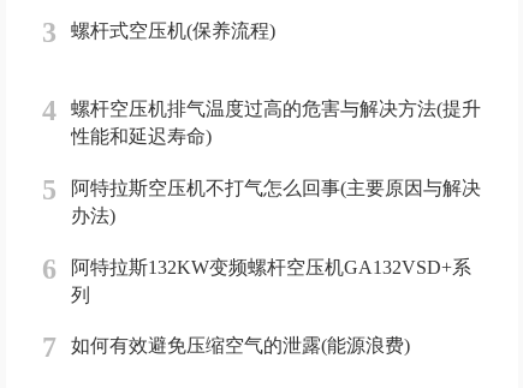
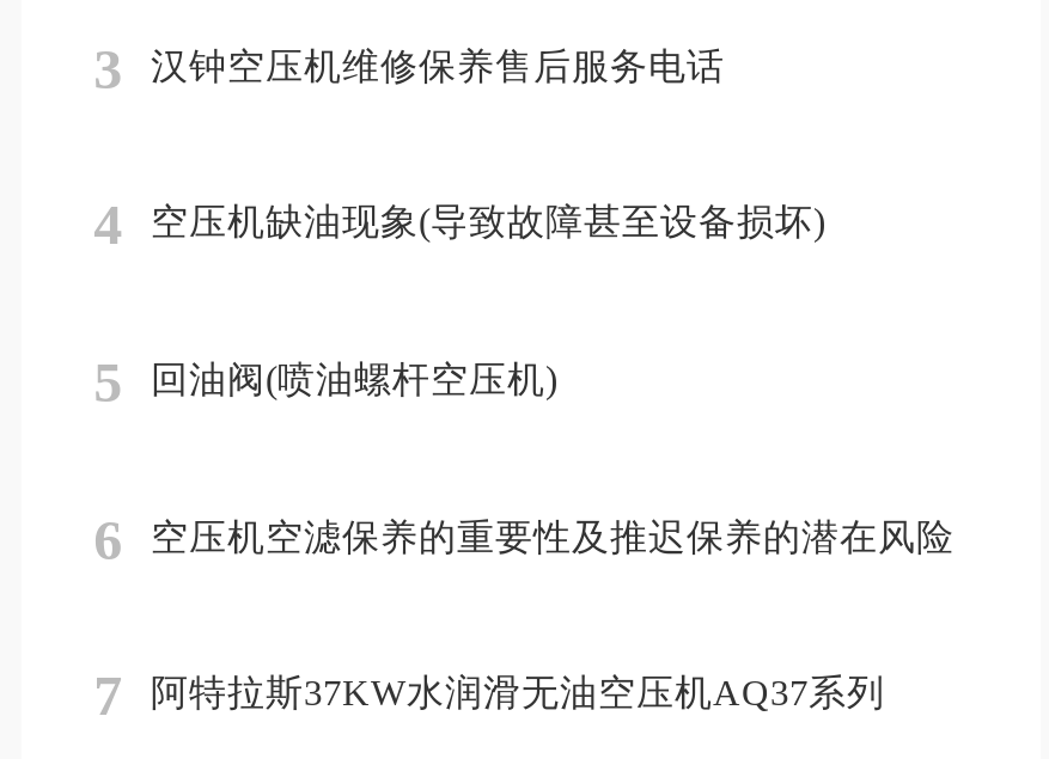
[71,20,275,40] 螺杆式空压机(保养流程) -> [151,44,725,85] 汉钟空压机维修保养售后服务电话
[71,99,481,147] 螺杆空压机排气温度过高的危害与解决方法(提升 | 性能和延迟寿命) -> [151,201,825,242] 空压机缺油现象(导致故障甚至设备损坏)
[71,178,481,226] 阿特拉斯空压机不打气怎么回事(主要原因与解决 | 办法) -> [151,358,557,399] 回油阀(喷油螺杆空压机)
[71,257,471,305] 阿特拉斯132KW变频螺杆空压机GA132VSD+系 | 列 -> [151,515,955,556] 空压机空滤保养的重要性及推迟保养的潜在风险
[71,335,410,356] 如何有效避免压缩空气的泄露(能源浪费) -> [151,672,885,713] 阿特拉斯37KW水润滑无油空压机AQ37系列

